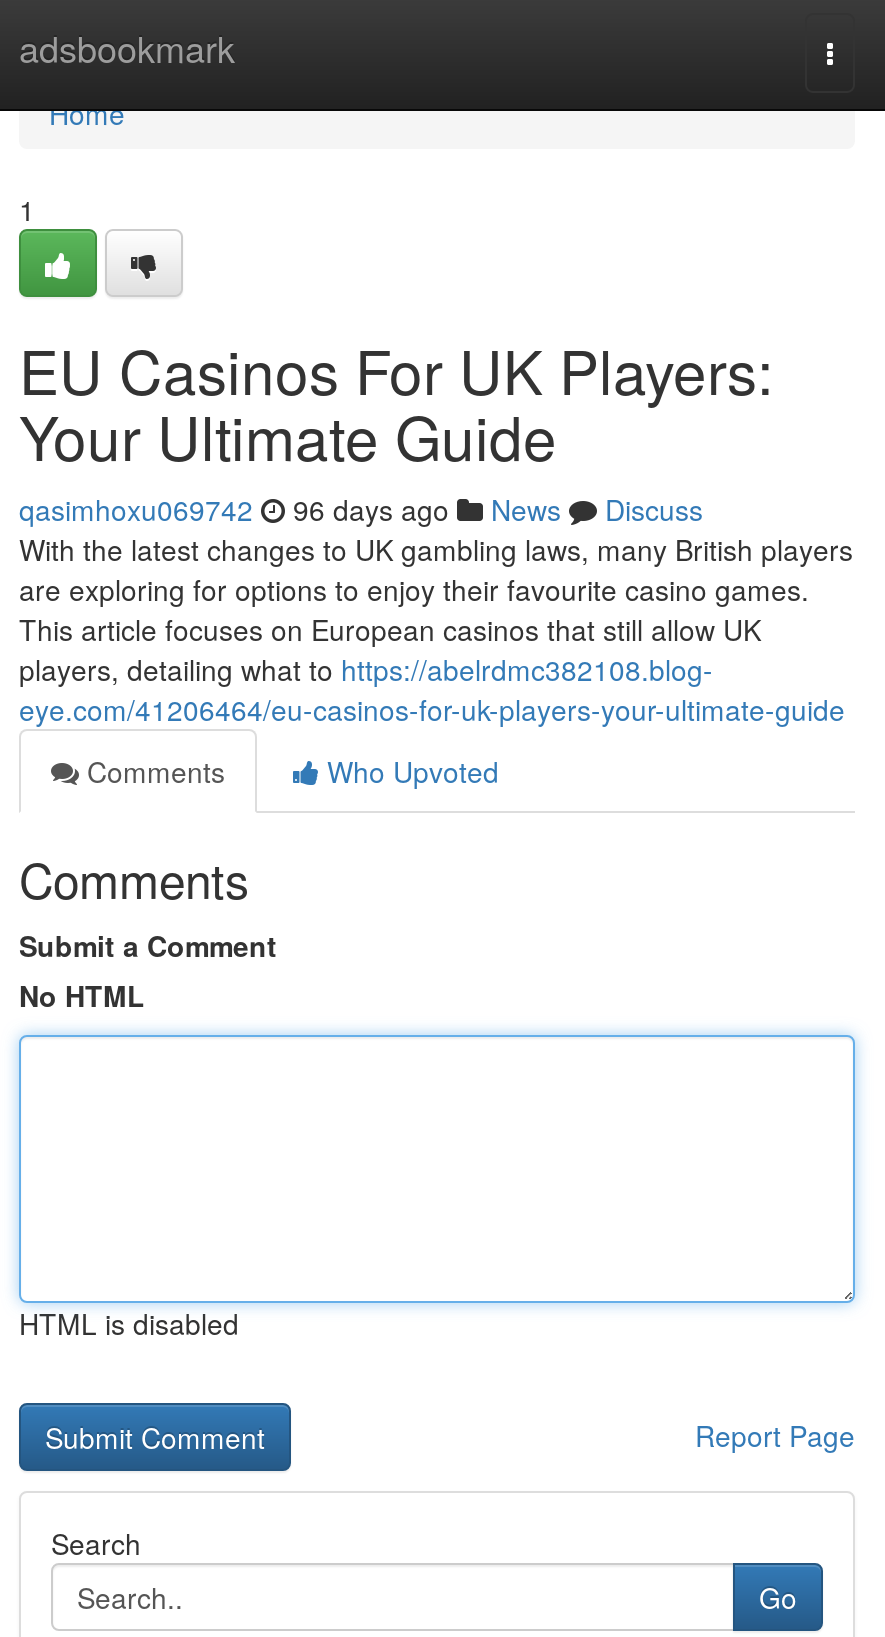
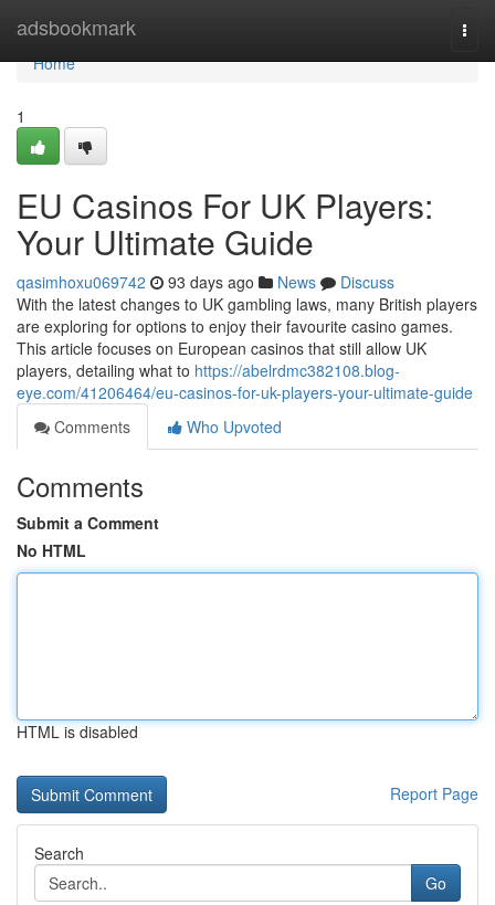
[19,489,703,529] qasimhoxu069742 96 days ago News Discuss -> [17,271,394,293] qasimhoxu069742 93 days ago News Discuss

